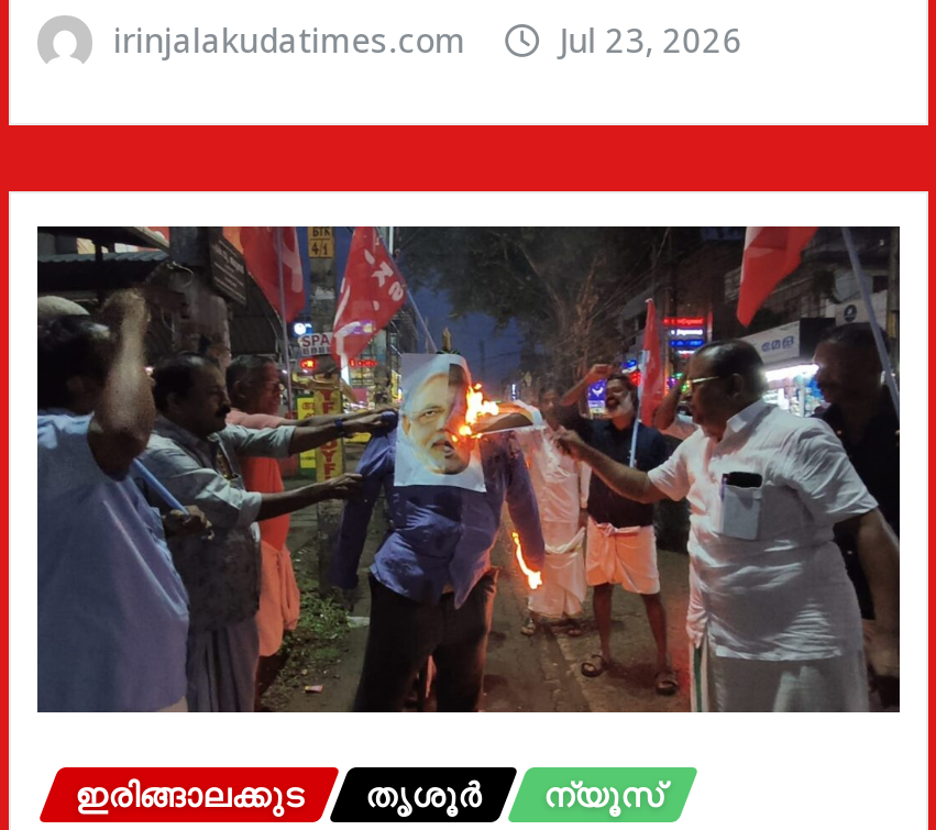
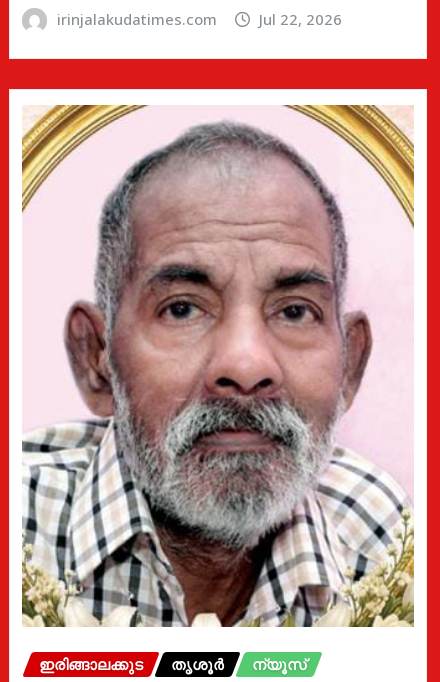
[559,17,742,61] Jul 23, 2026 -> [259,9,342,29] Jul 22, 2026
[35,223,902,716] [image] -> [21,104,415,628] [image]

